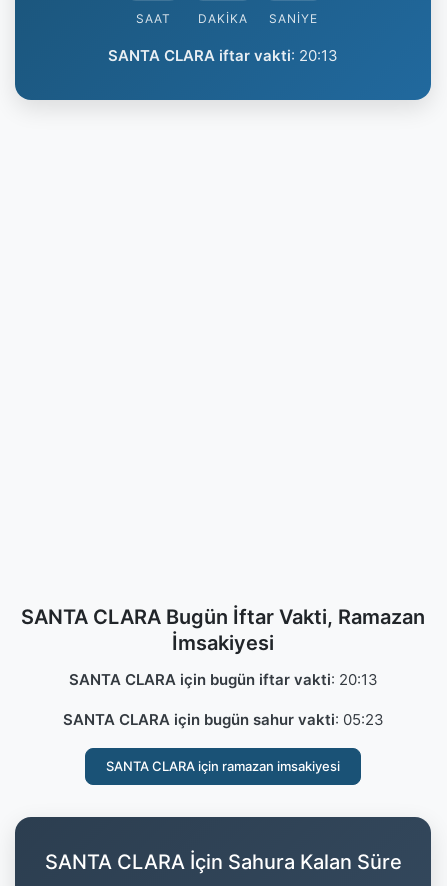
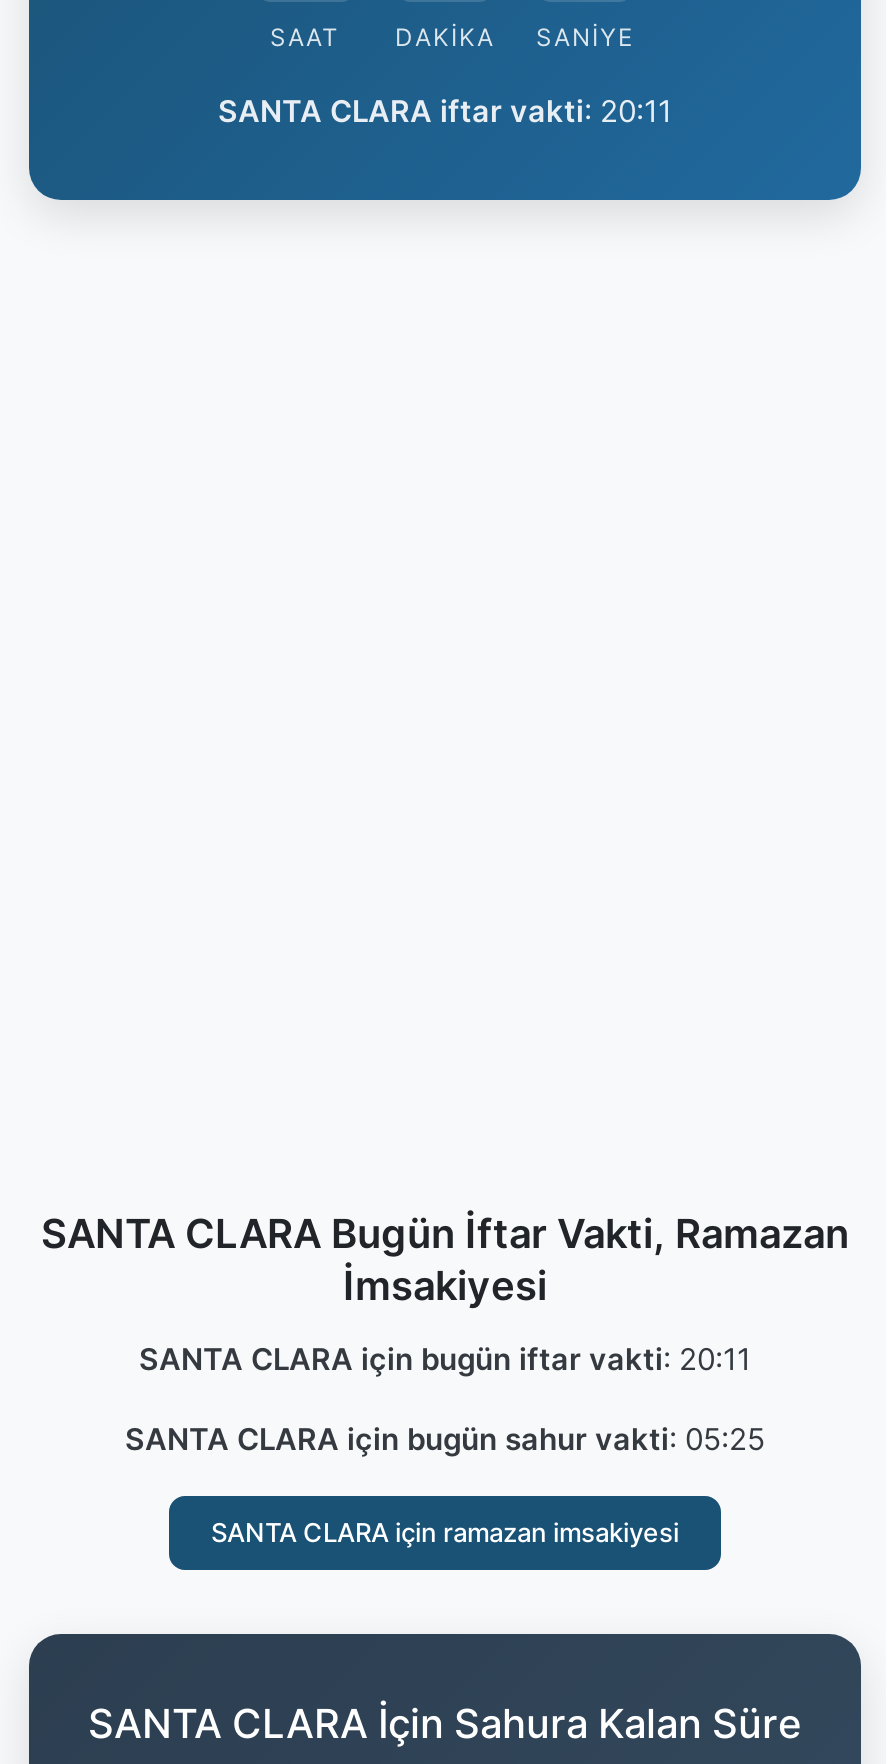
[108,46,338,65] SANTA CLARA iftar vakti: 20:13 -> [218,92,672,130] SANTA CLARA iftar vakti: 20:11
[68,670,377,689] SANTA CLARA için bugün iftar vakti: 20:13 -> [139,1340,751,1378] SANTA CLARA için bugün iftar vakti: 20:11
[62,710,383,729] SANTA CLARA için bugün sahur vakti: 05:23 -> [125,1420,765,1458] SANTA CLARA için bugün sahur vakti: 05:25

